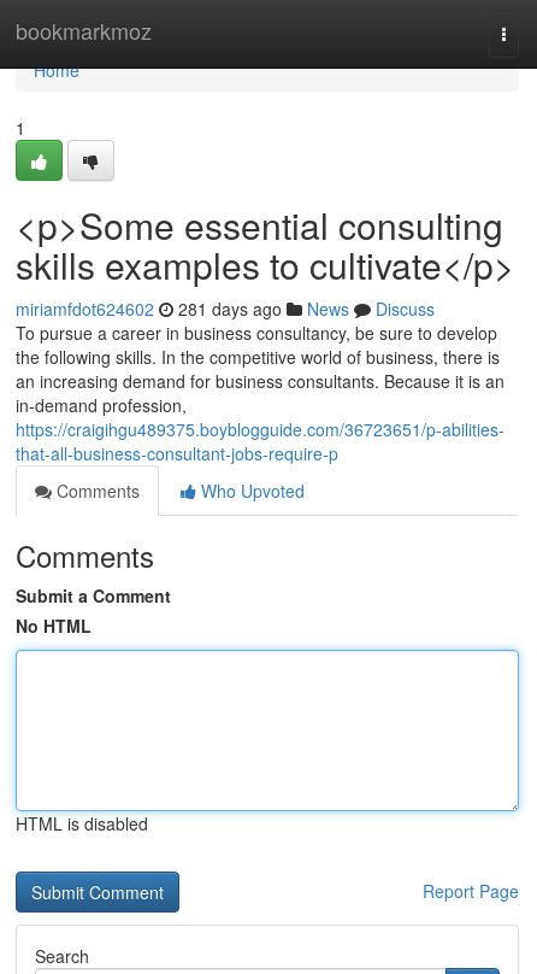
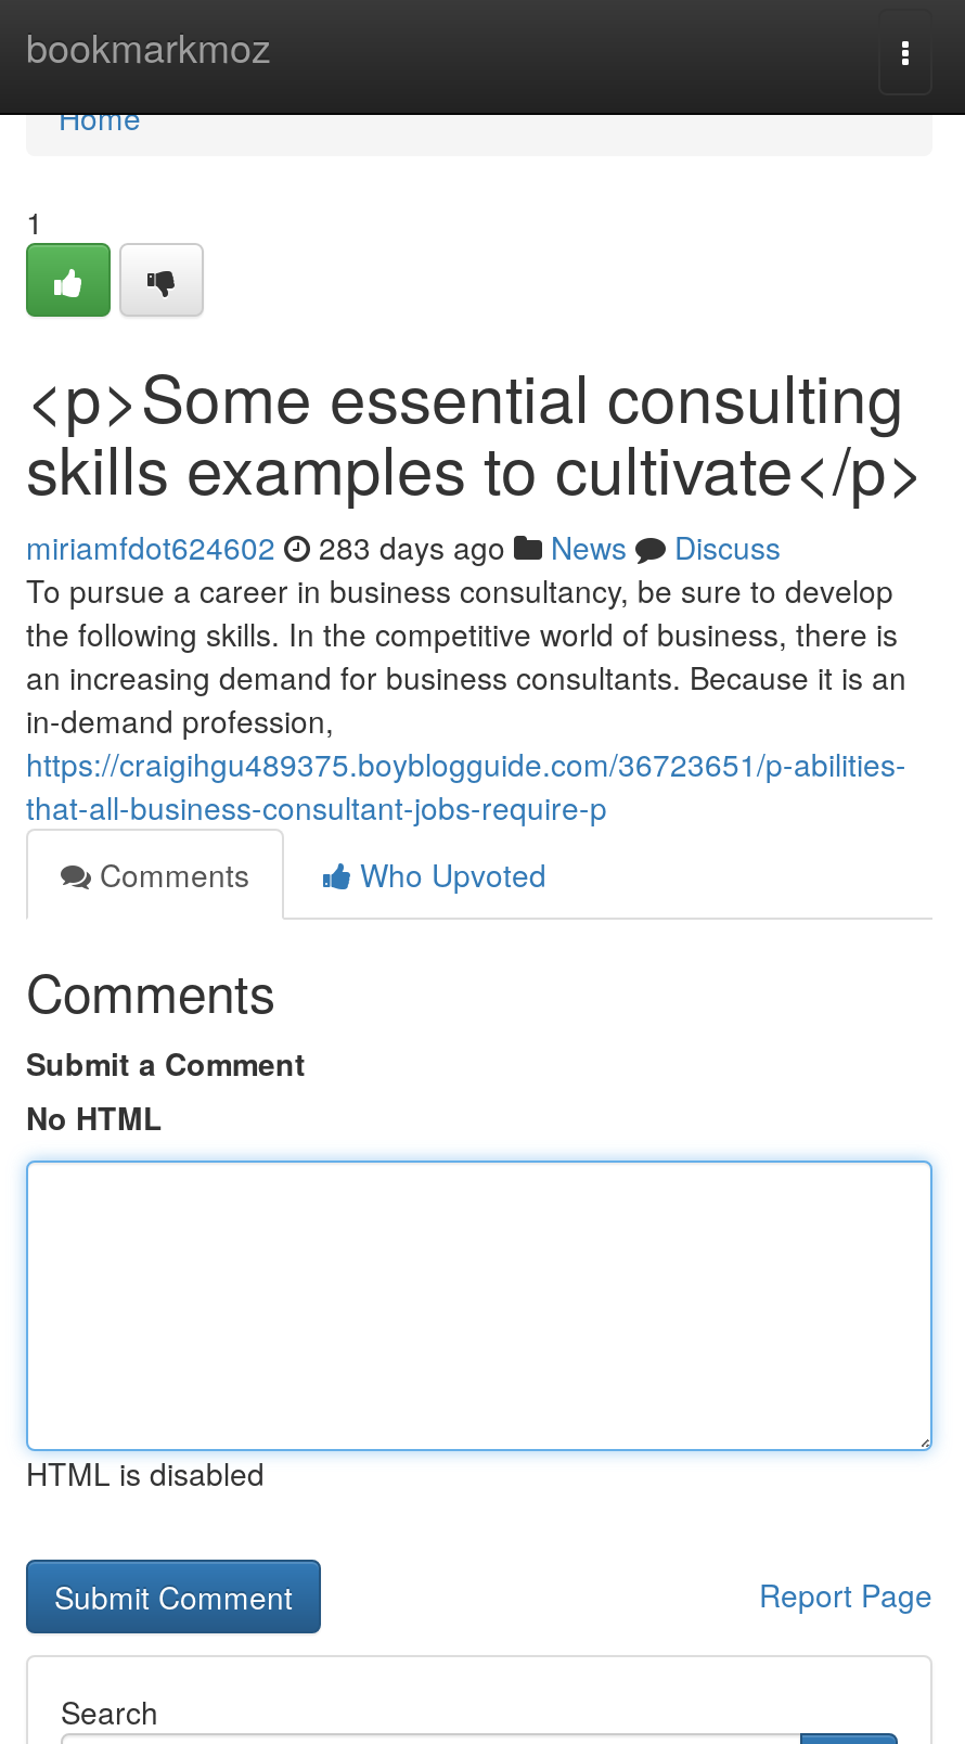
[16,297,435,321] miriamfdot624602 281 days ago News Discuss -> [26,525,781,568] miriamfdot624602 283 days ago News Discuss

